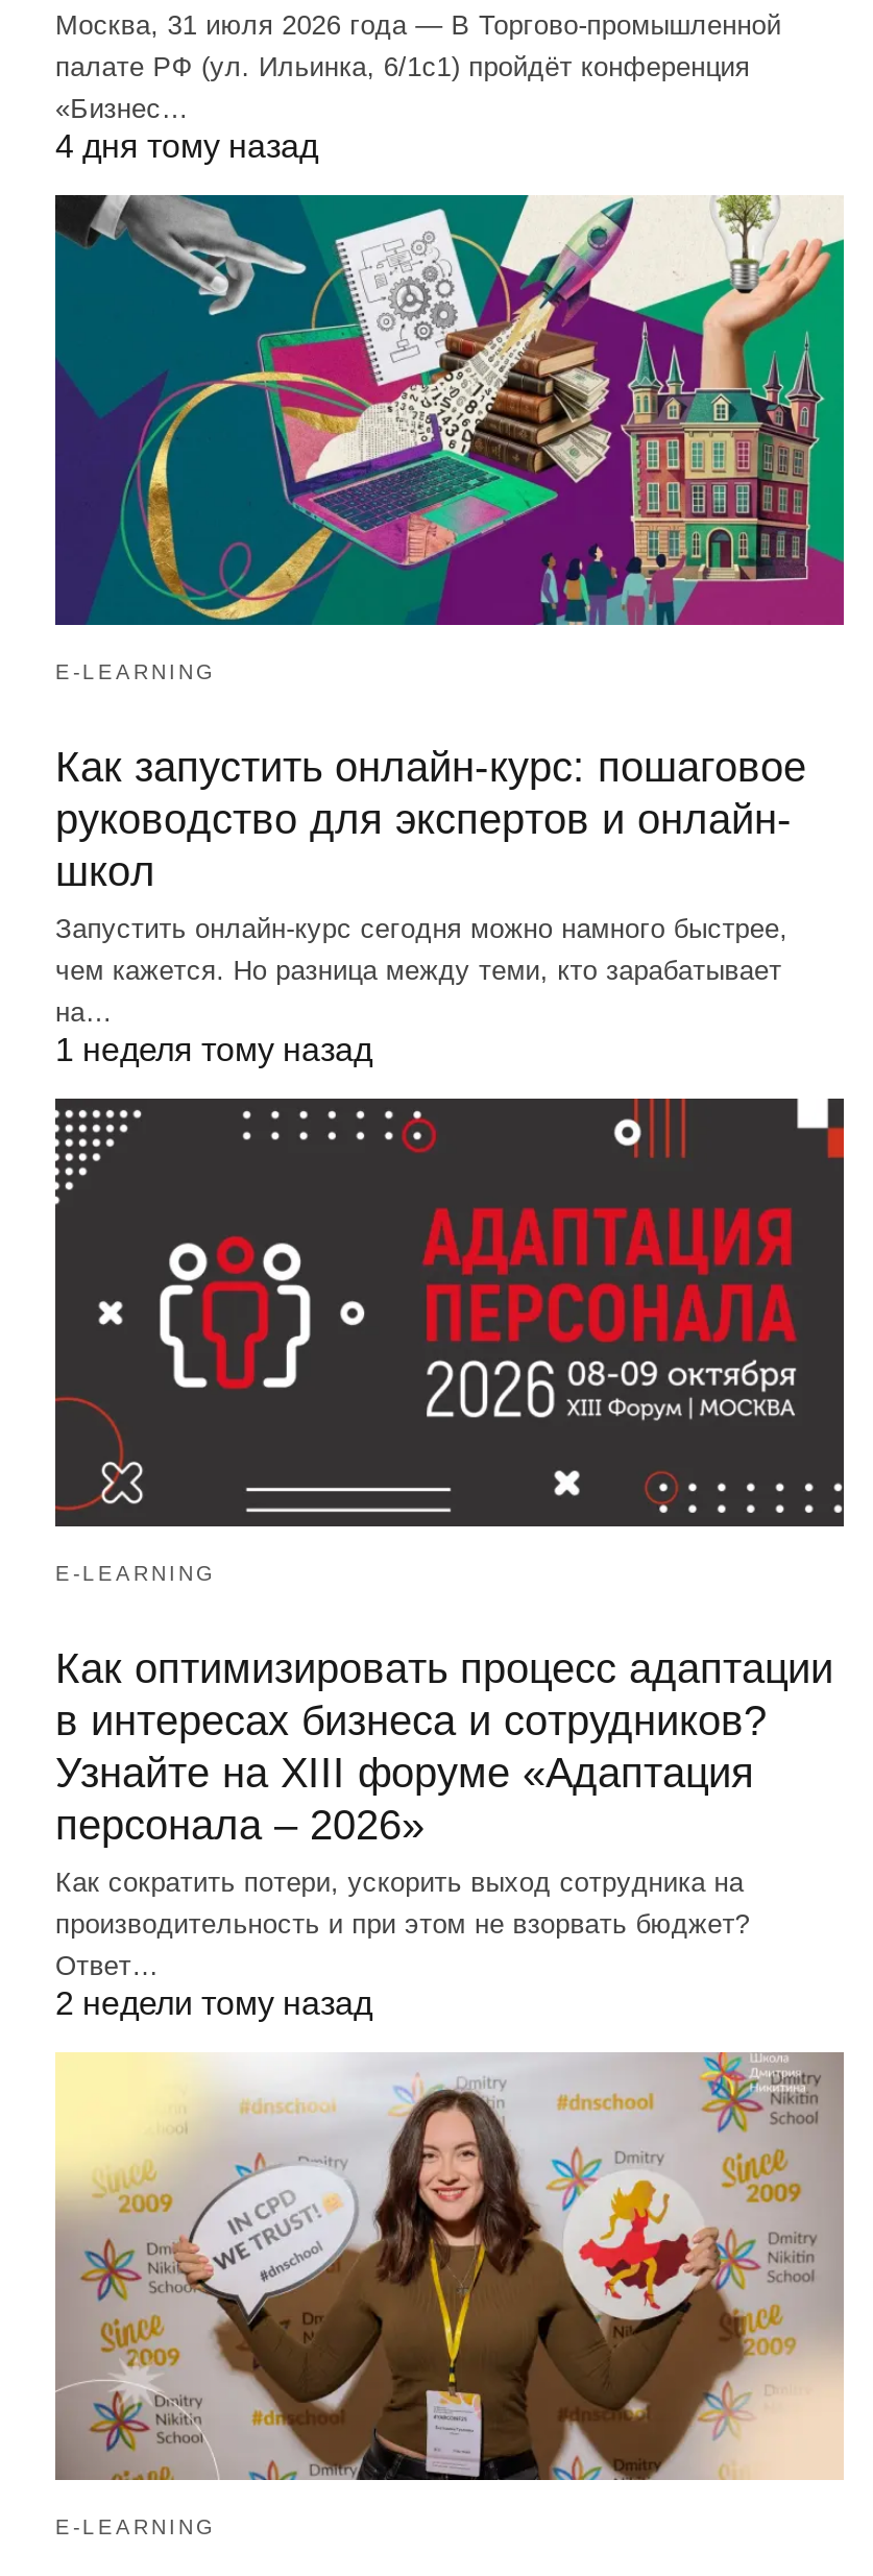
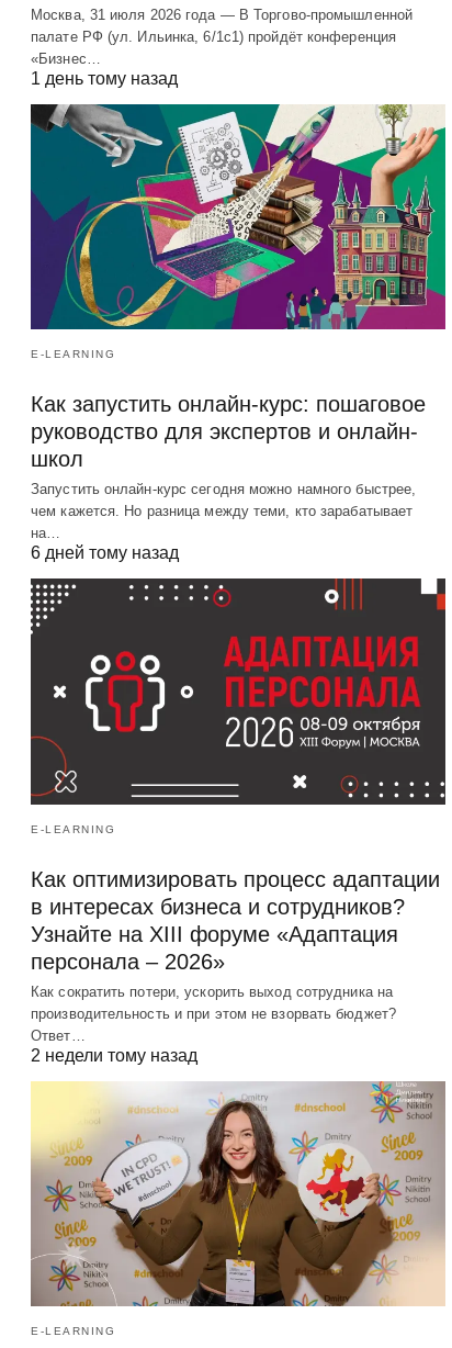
[55,129,318,164] 4 дня тому назад -> [31,69,178,88] 1 день тому назад
[55,1031,372,1066] 1 неделя тому назад -> [31,543,179,562] 6 дней тому назад

